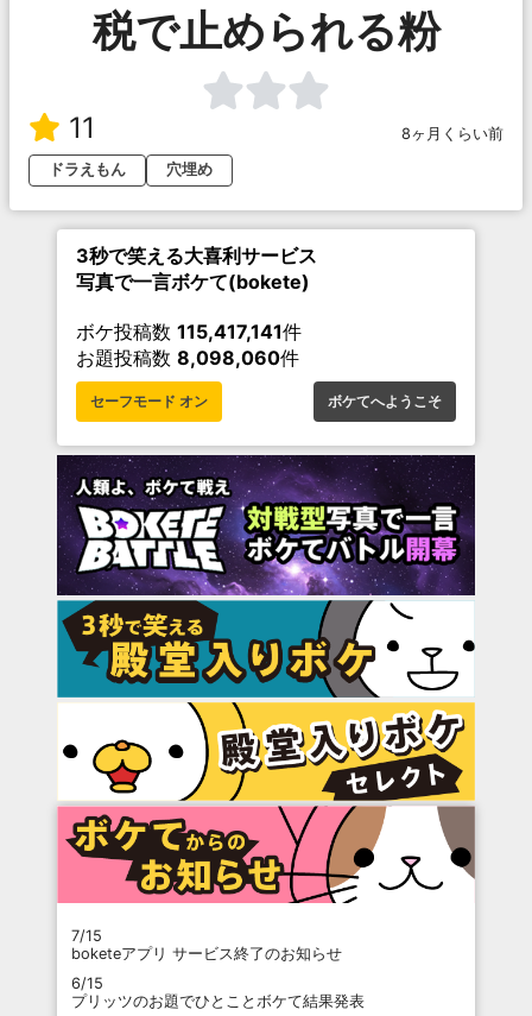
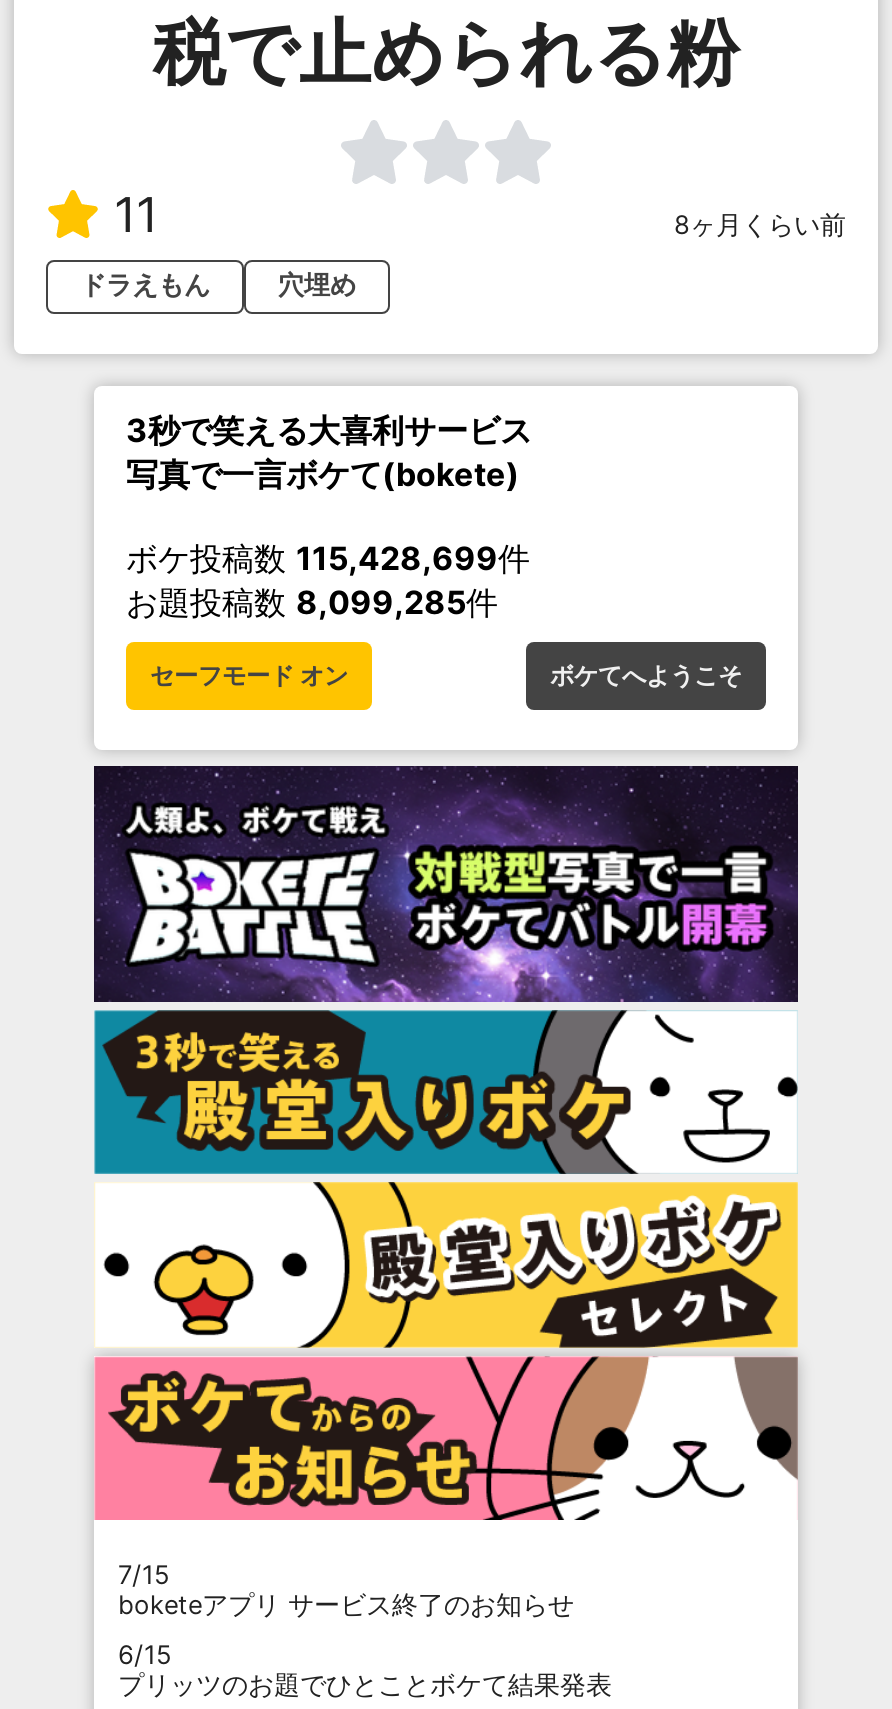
[76,320,302,344] ボケ投稿数115,417,141件 -> [126,539,530,579] ボケ投稿数115,428,699件
[76,346,299,370] お題投稿数8,098,060件 -> [126,583,498,623] お題投稿数8,099,285件

